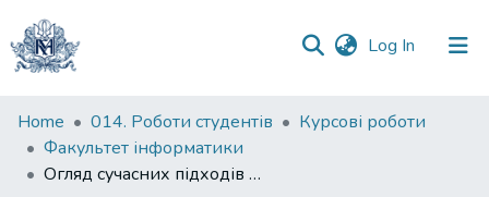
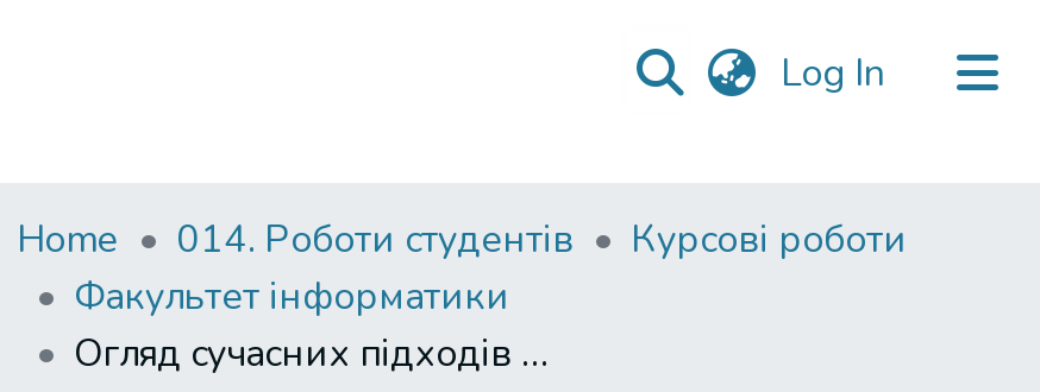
[9,19,81,74] [image] -> none

